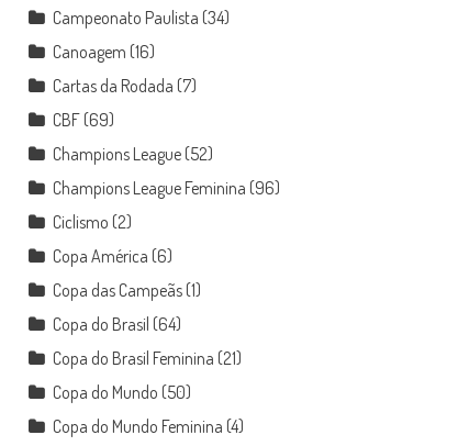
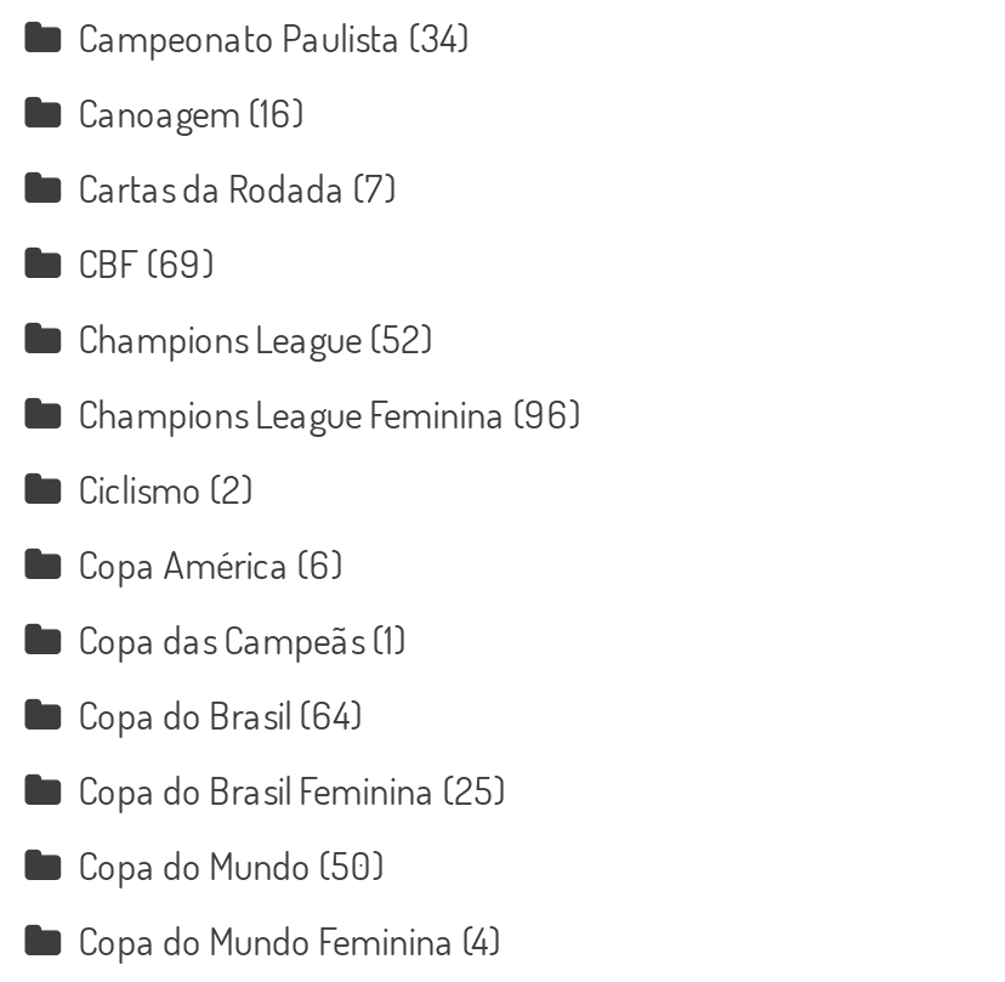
[52,347,241,369] Copa do Brasil Feminina (21) -> [78,765,505,814] Copa do Brasil Feminina (25)

